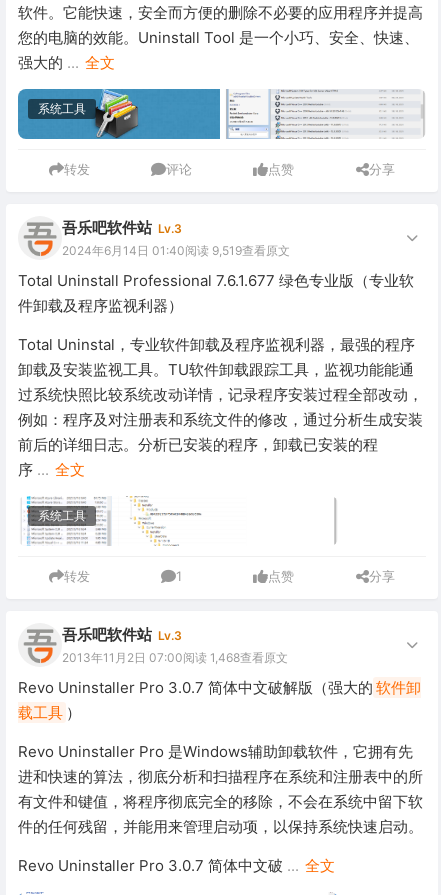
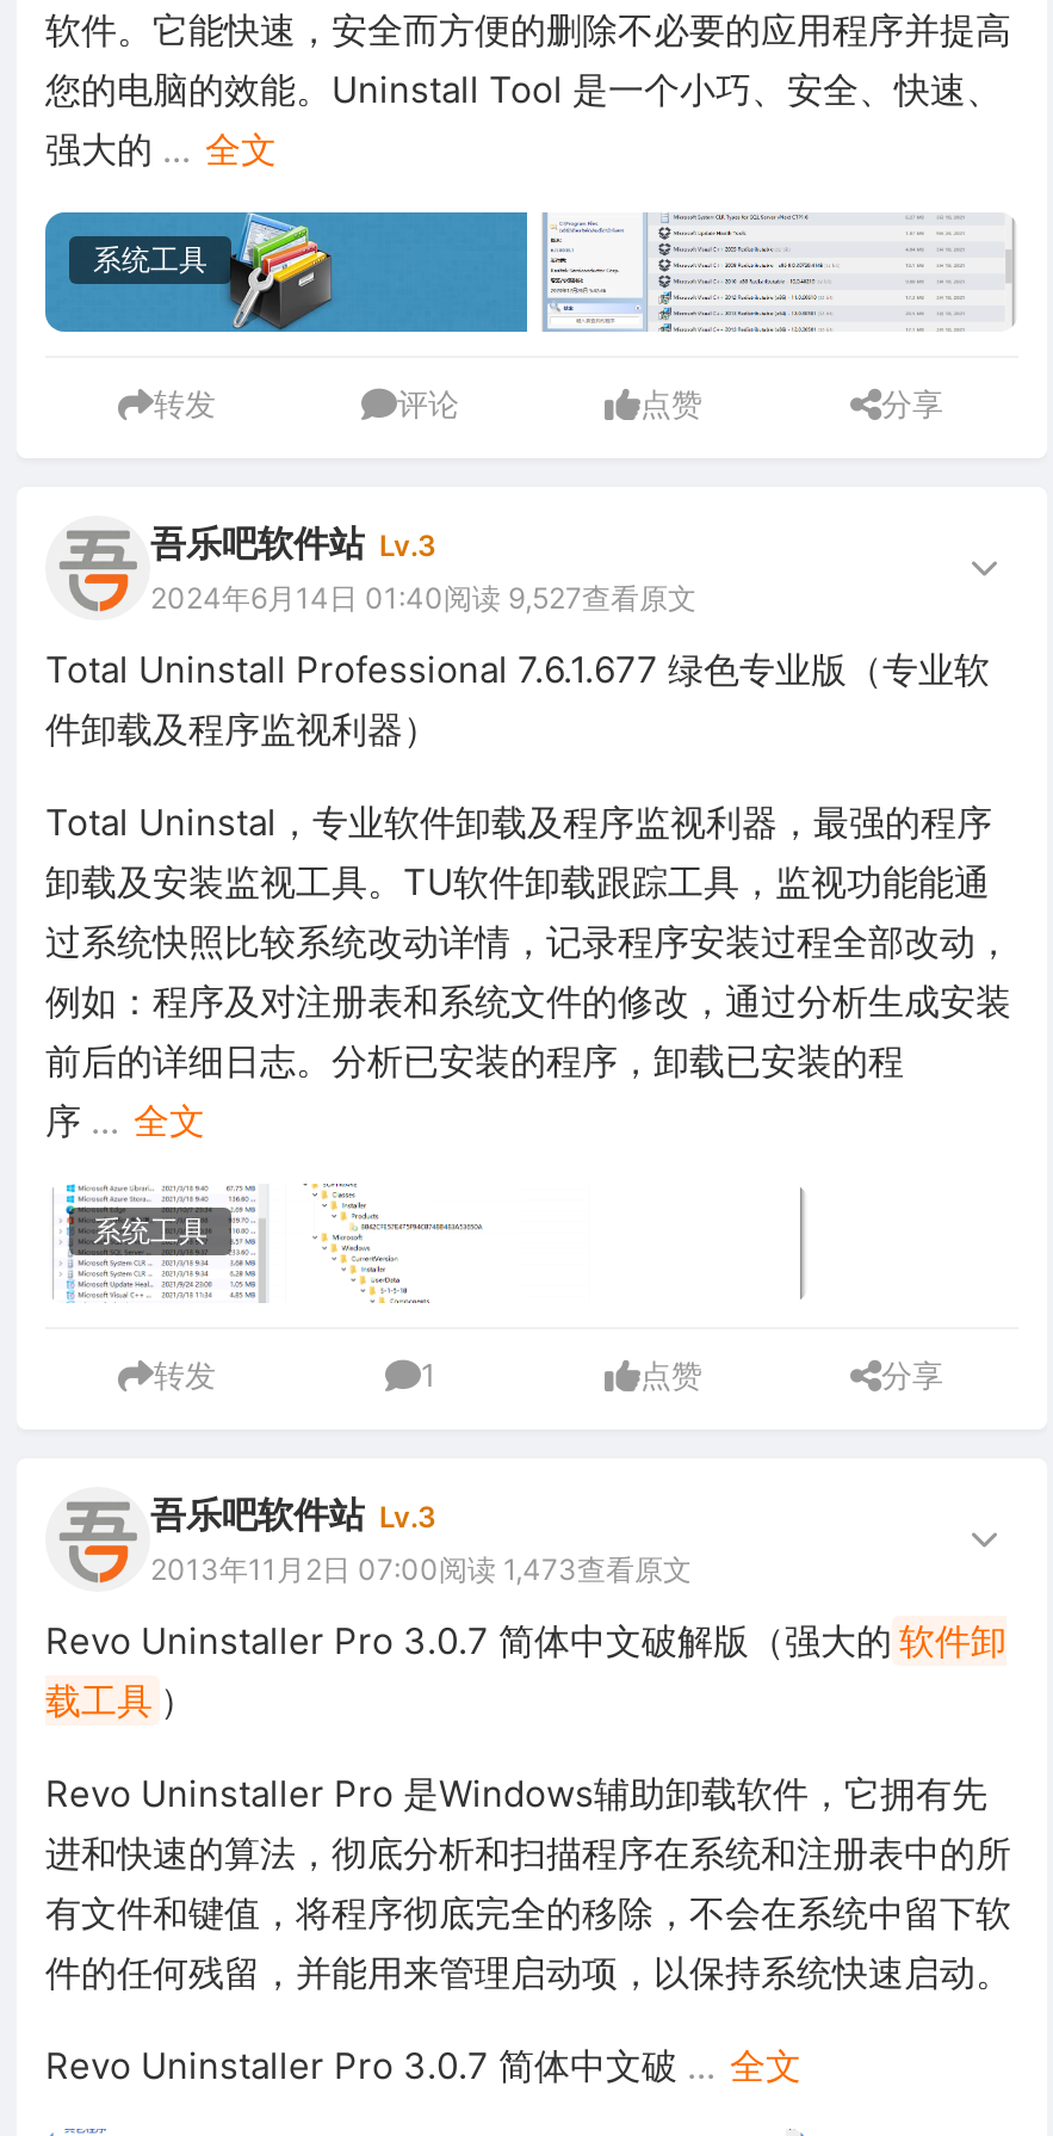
[62,243,290,258] 2024年6月14日 01:40阅读 9,519查看原文 -> [150,580,696,616] 2024年6月14日 01:40阅读 9,527查看原文
[62,650,288,665] 2013年11月2日 07:00阅读 1,468查看原文 -> [150,1551,692,1587] 2013年11月2日 07:00阅读 1,473查看原文

